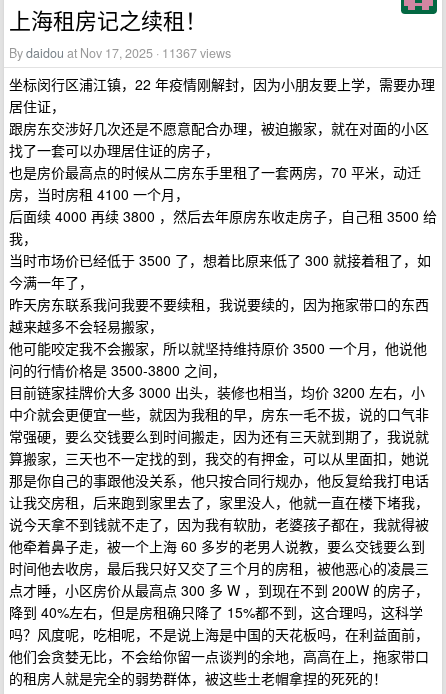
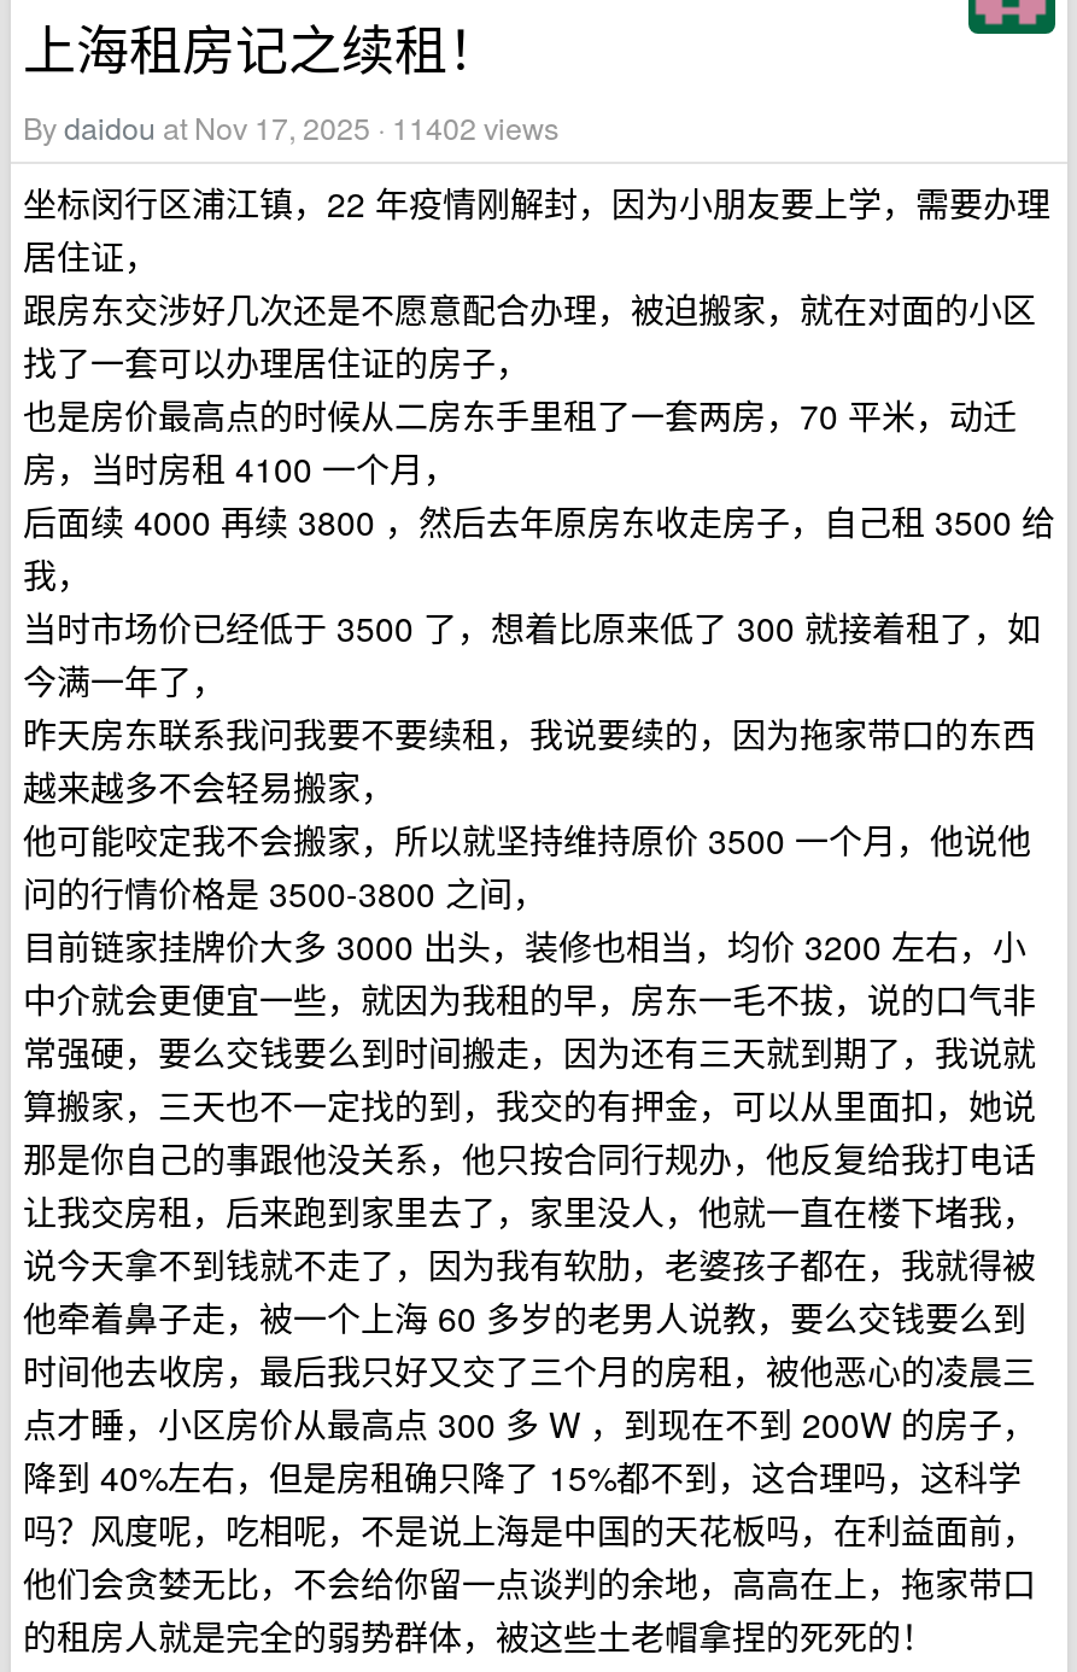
[9,44,231,62] By daidou at Nov 17, 2025 · 11367 views -> [23,106,558,150] By daidou at Nov 17, 2025 · 11402 views

